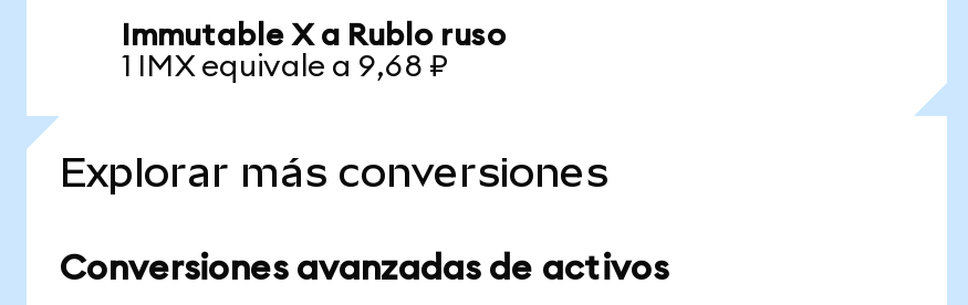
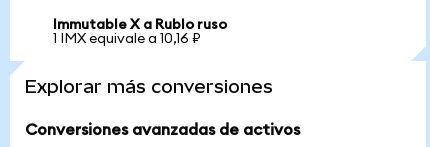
[122,52,449,83] 1 IMX equivale a 9,68 ₽ -> [53,32,201,46] 1 IMX equivale a 10,16 ₽

